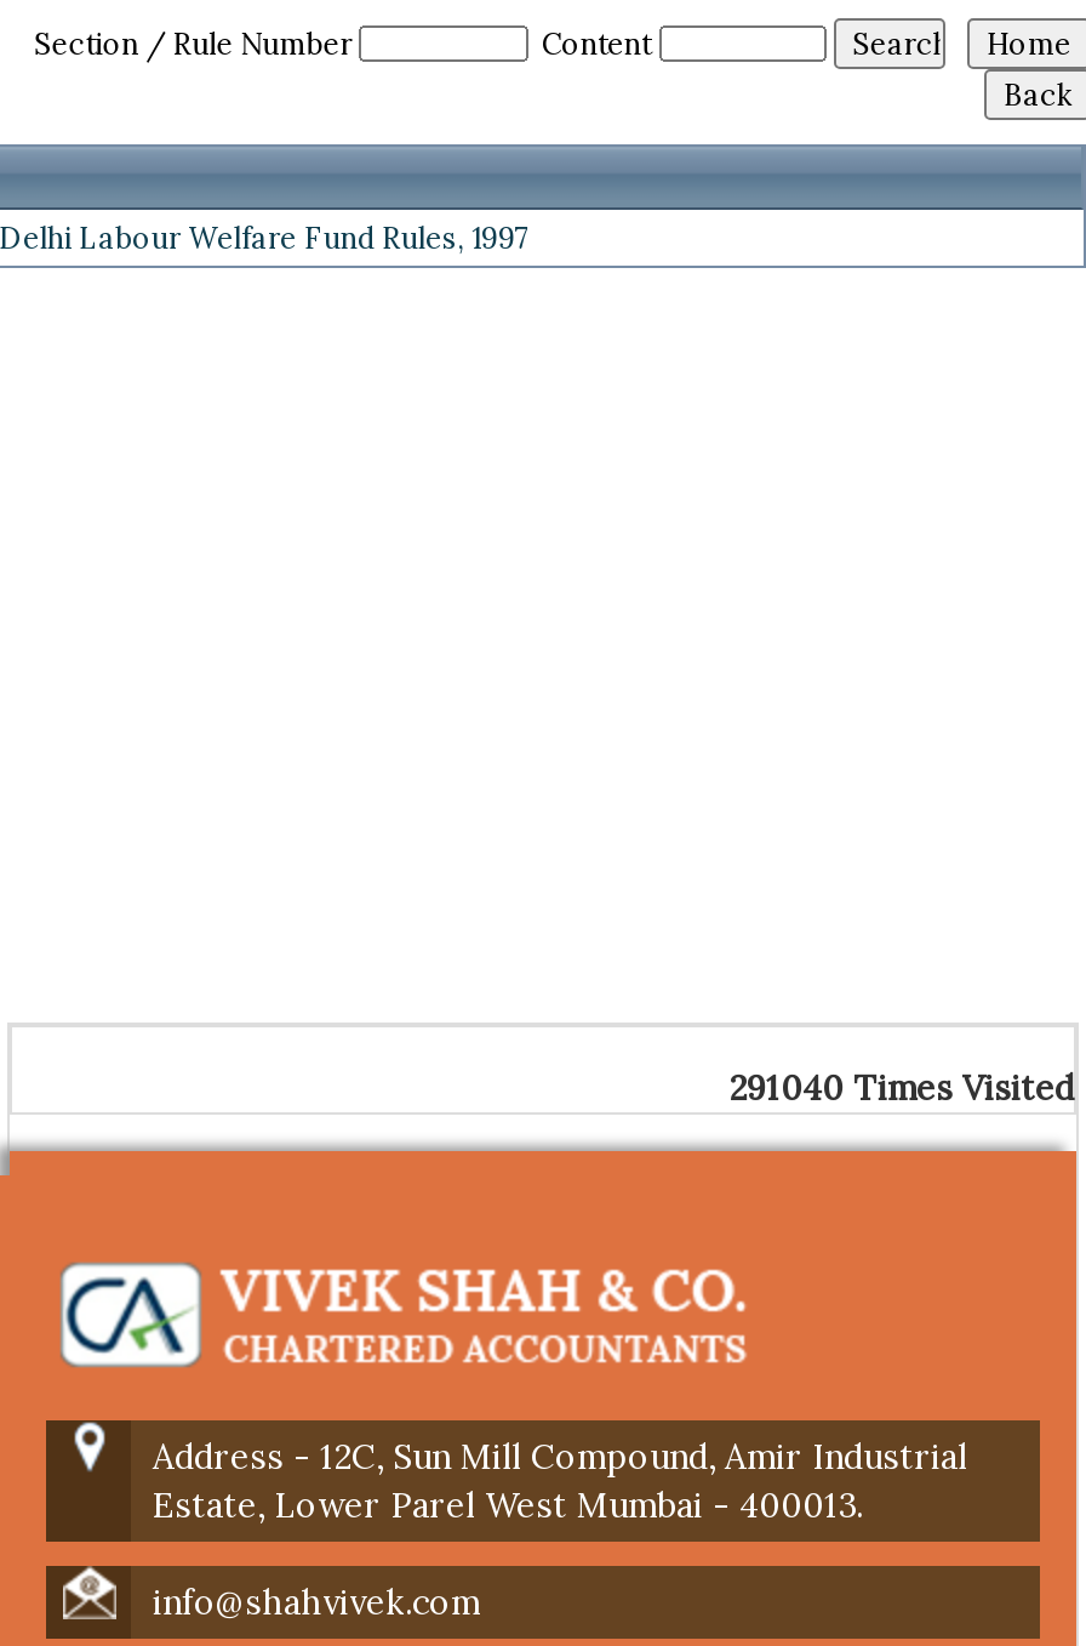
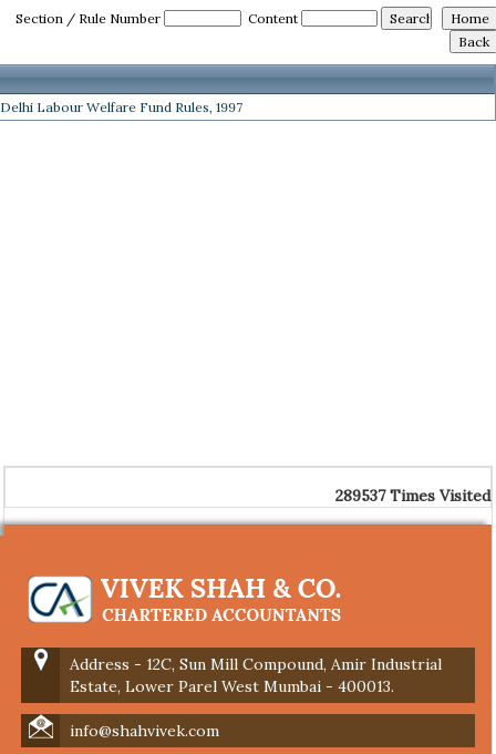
[730,1066,1074,1110] 291040 Times Visited -> [335,486,490,506] 289537 Times Visited

